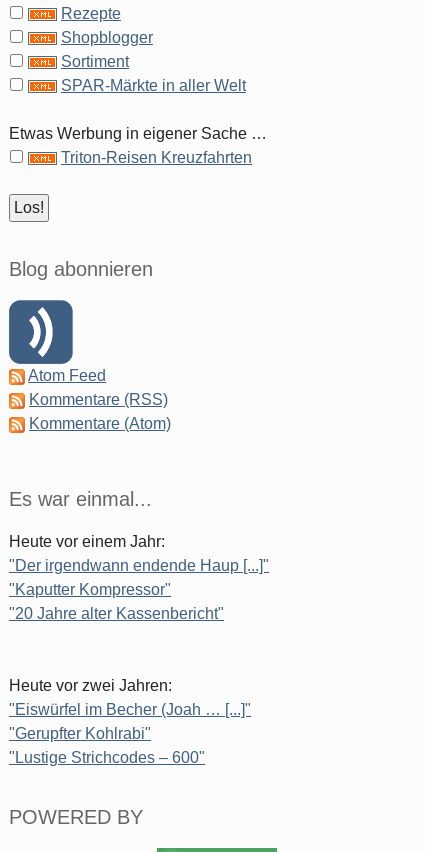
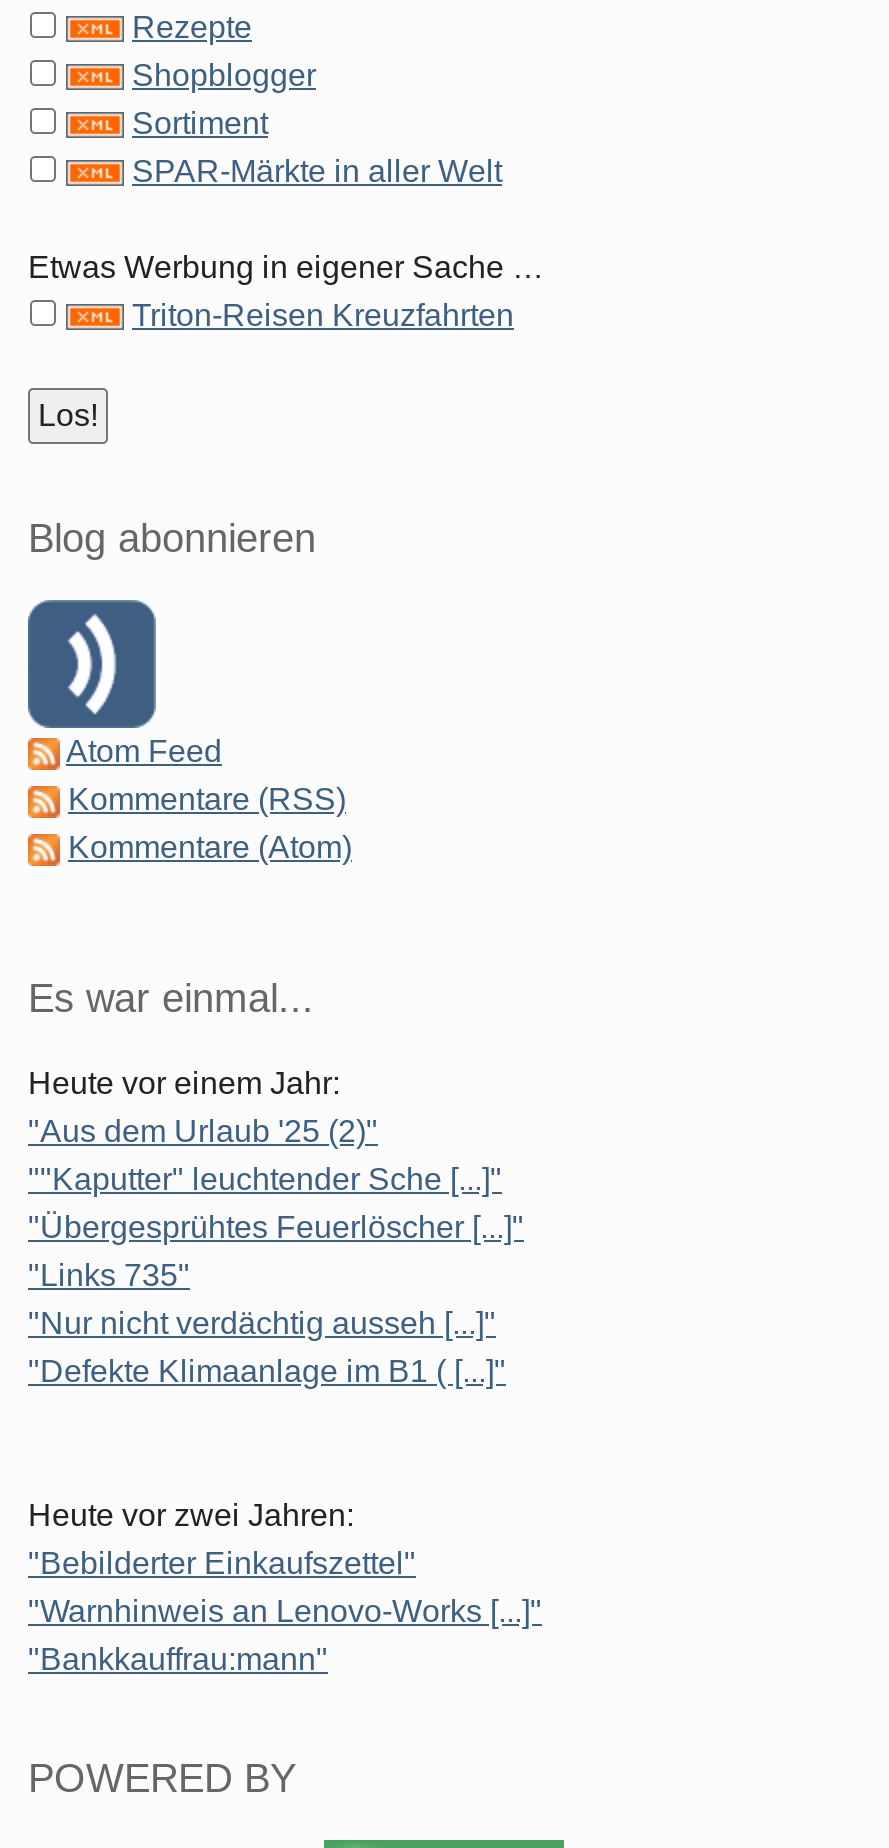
[9,557,269,622] "Der irgendwann endende Haup [...]" | "Kaputter Kompressor" | "20 Jahre alter Kassenbericht" -> [28,1114,524,1388] "Aus dem Urlaub '25 (2)" | ""Kaputter" leuchtender Sche [...]" | "Übergesprühtes Feuerlöscher [...]" | "Links 735" | "Nur nicht verdächtig ausseh [...]" | "Defekte Klimaanlage im B1 ( [...]"
[9,701,251,766] "Eiswürfel im Becher (Joah … [...]" | "Gerupfter Kohlrabi" | "Lustige Strichcodes – 600" -> [28,1546,542,1676] "Bebilderter Einkaufszettel" | "Warnhinweis an Lenovo-Works [...]" | "Bankkauffrau:mann"

